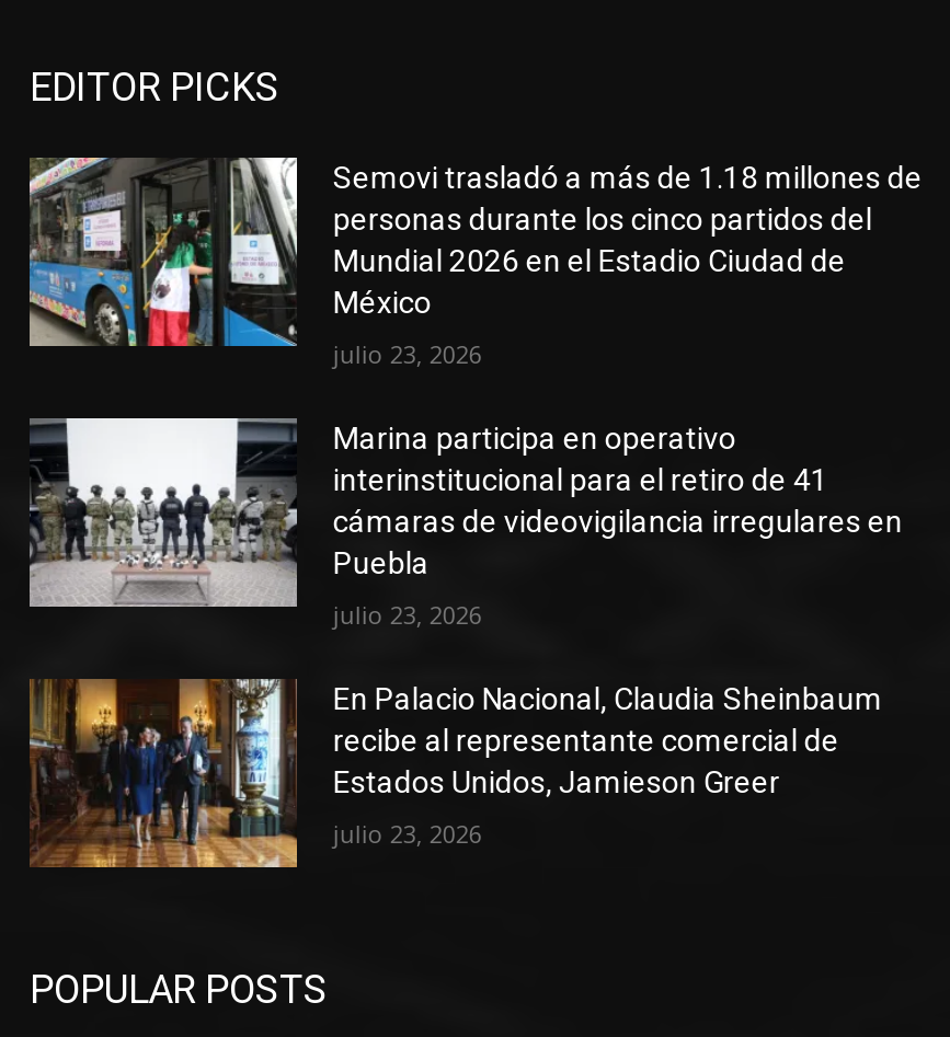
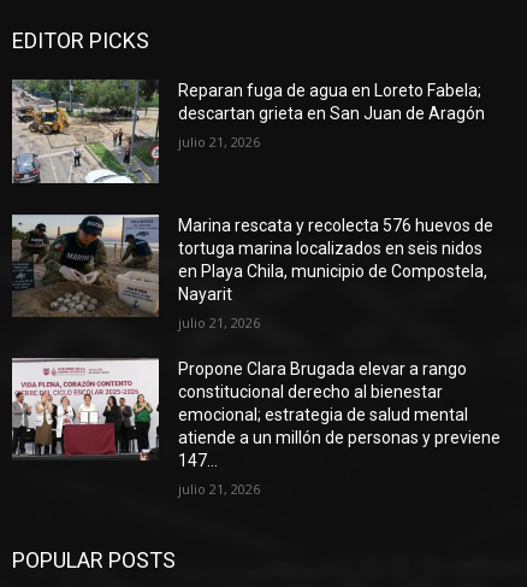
[27,155,922,348] [image] | Semovi trasladó a más de 1.18 millones de | personas durante los cinco partidos del | Mundial 2026 en el Estadio Ciudad de | México -> [12,80,485,184] [image] | Reparan fuga de agua en Loreto Fabela; | descartan grieta en San Juan de Aragón
[333,337,482,370] julio 23, 2026 -> [179,133,260,151] julio 21, 2026
[27,403,903,609] [image] | Marina participa en operativo | interinstitucional para el retiro de 41 | cámaras de videovigilancia irregulares en | Puebla -> [11,213,494,327] [image] | Marina rescata y recolecta 576 huevos de | tortuga marina localizados en seis nidos | en Playa Chila, municipio de Compostela, | Nayarit
[333,598,482,631] julio 23, 2026 -> [179,313,260,331] julio 21, 2026
[30,664,883,869] [image] | En Palacio Nacional, Claudia Sheinbaum | recibe al representante comercial de | Estados Unidos, Jamieson Greer -> [11,357,501,470] [image] | Propone Clara Brugada elevar a rango | constitucional derecho al bienestar | emocional; estrategia de salud mental | atiende a un millón de personas y previene | 147...
[333,817,482,850] julio 23, 2026 -> [179,479,260,497] julio 21, 2026

